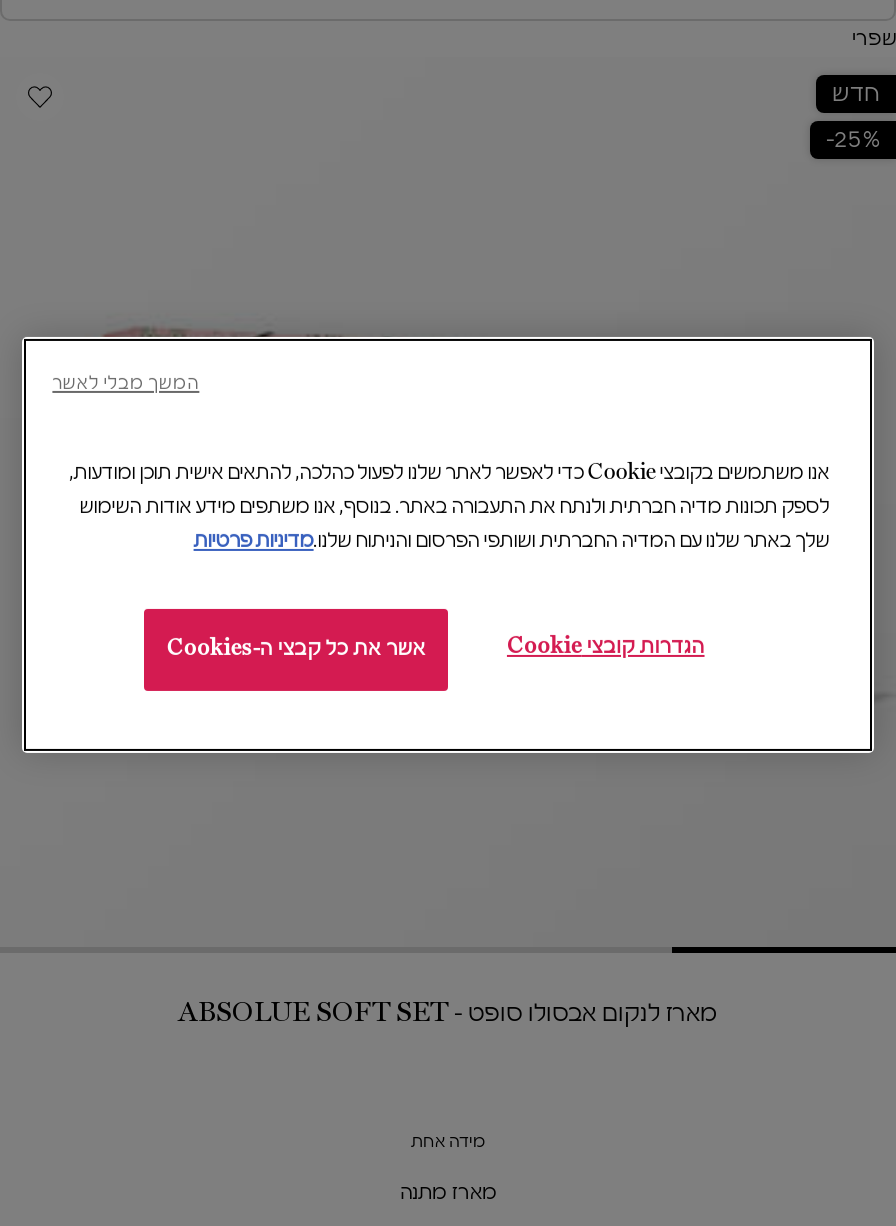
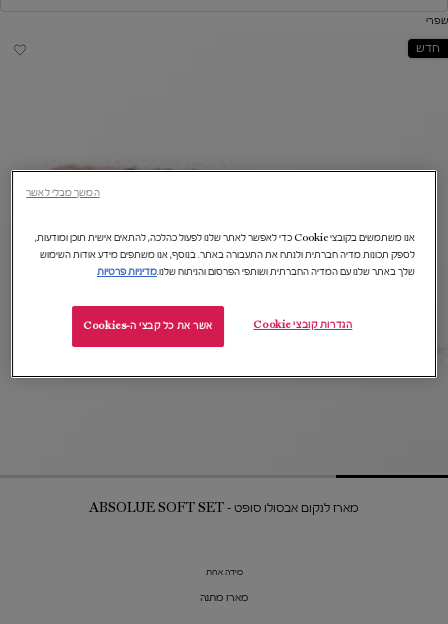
[834,125,880,153] 25%- -> none

